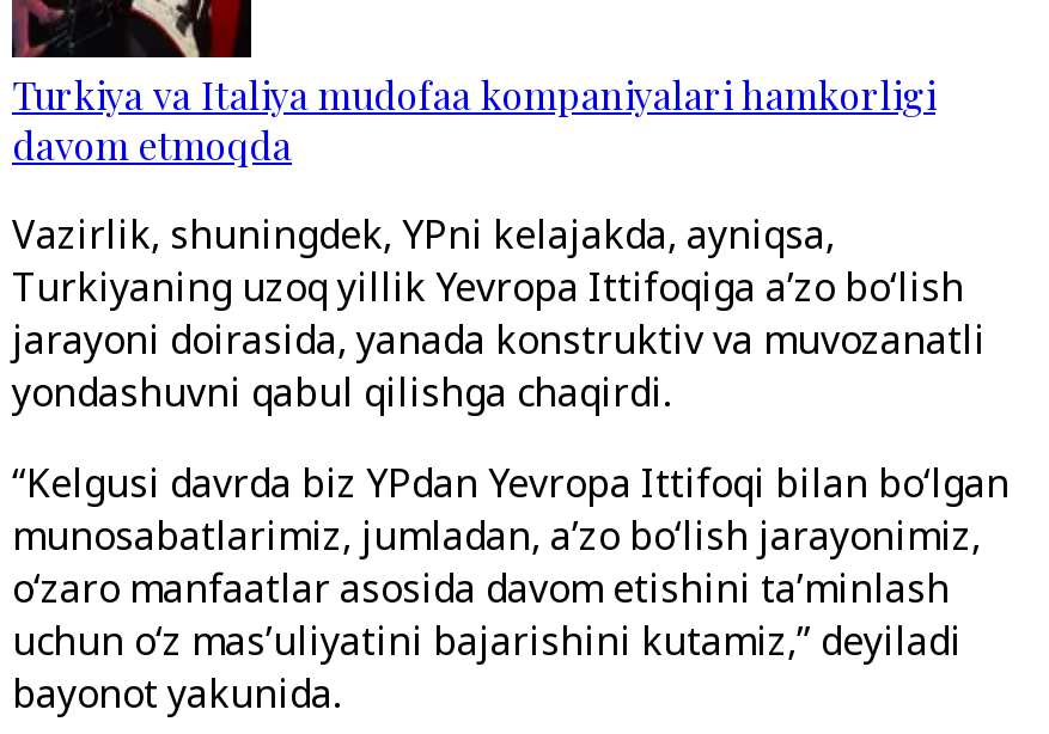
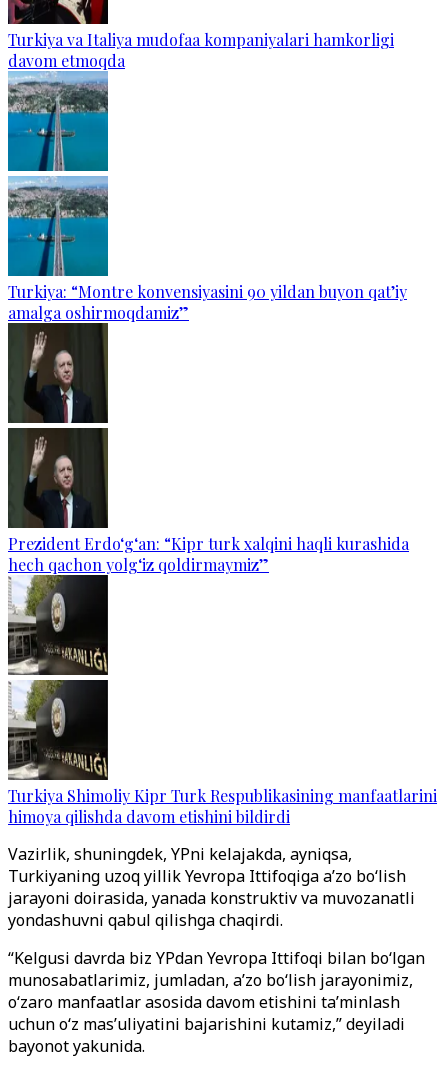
none -> [7,74,407,323] [image] | Turkiya: “Montre konvensiyasini 90 yildan buyon qat’iy | amalga oshirmoqdamiz”
none -> [8,331,409,575] [image] | Prezident Erdo‘g‘an: “Kipr turk xalqini haqli kurashida | hech qachon yolg‘iz qoldirmaymiz”
none -> [8,583,437,827] [image] | Turkiya Shimoliy Kipr Turk Respublikasining manfaatlarini | himoya qilishda davom etishini bildirdi

